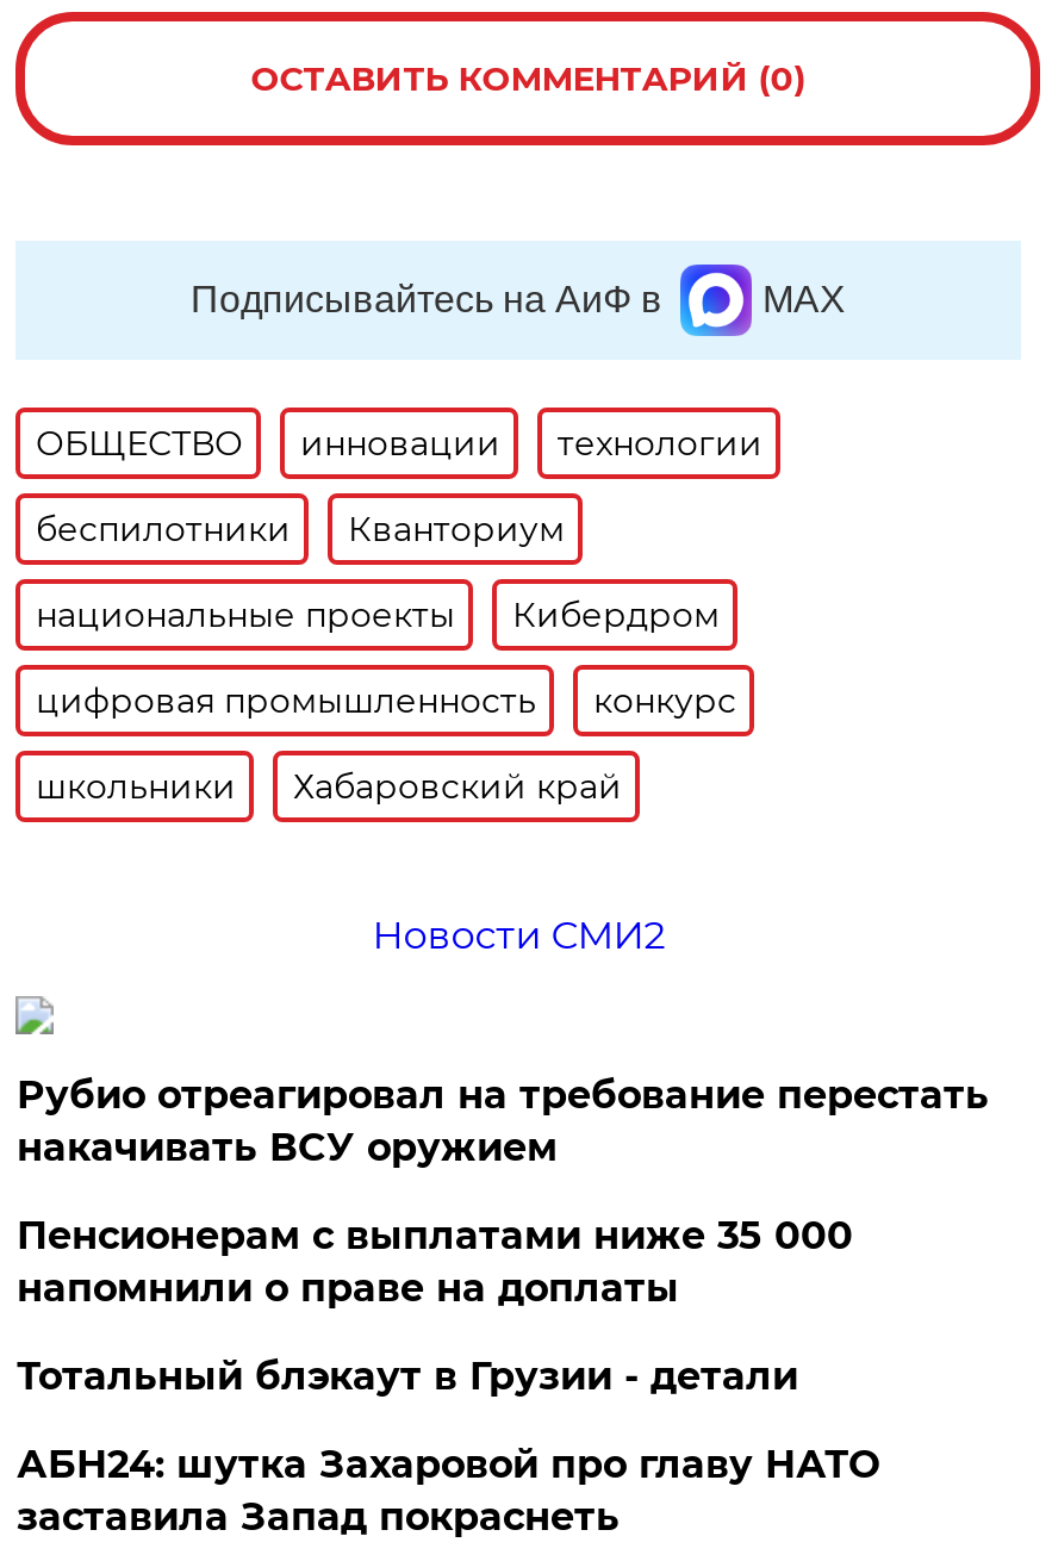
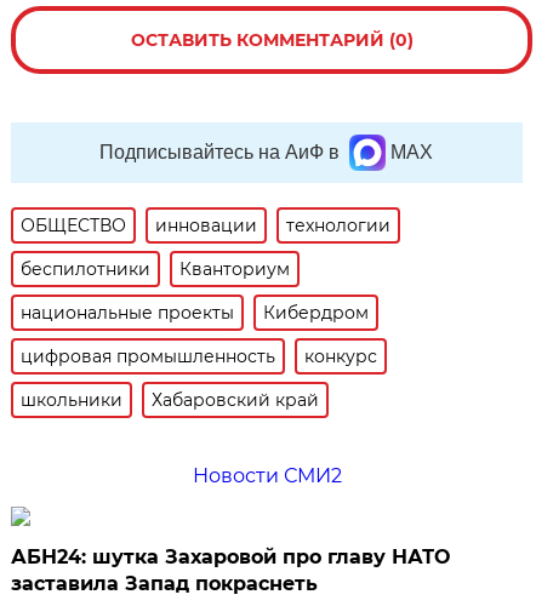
[16,1072,989,1399] Рубио отреагировал на требование перестать | накачивать ВСУ оружием | Пенсионерам с выплатами ниже 35 000 | напомнили о праве на доплаты | Тотальный блэкаут в Грузии - детали -> none

